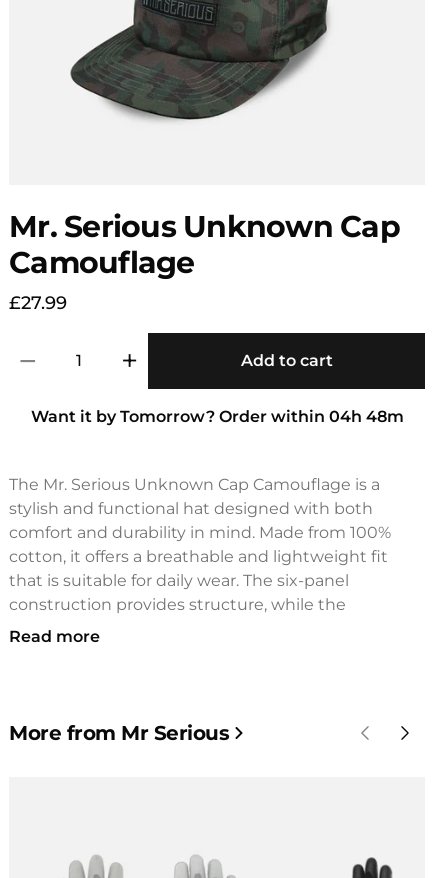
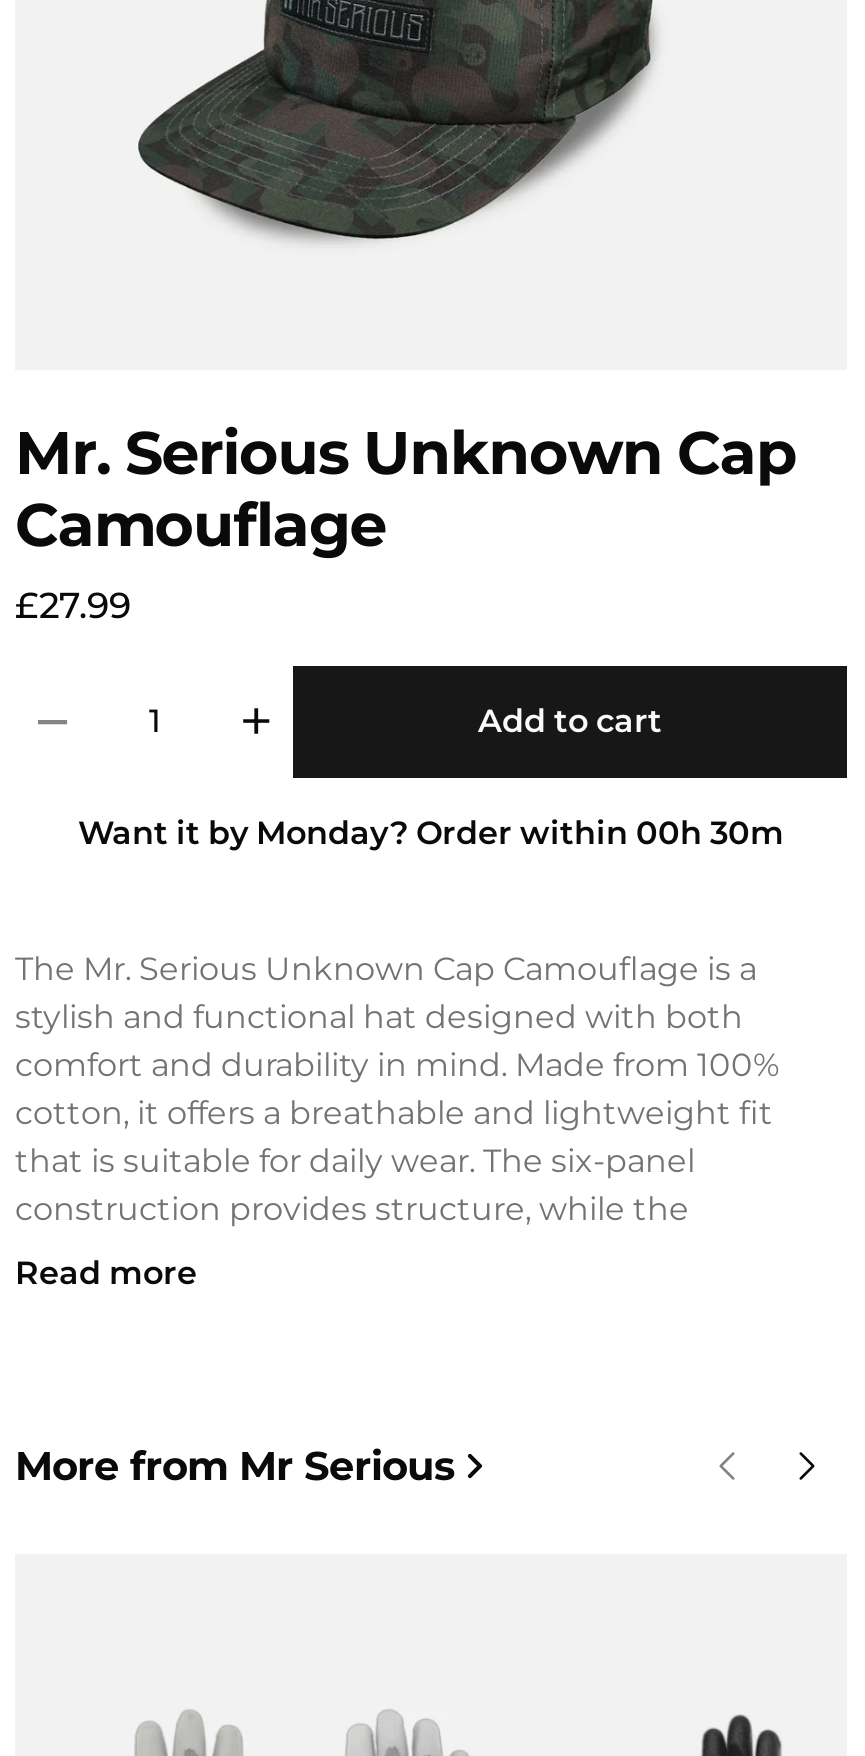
[30,407,403,426] Want it by Tomorrow? Order within 04h 48m -> [78,814,784,852] Want it by Monday? Order within 00h 30m

